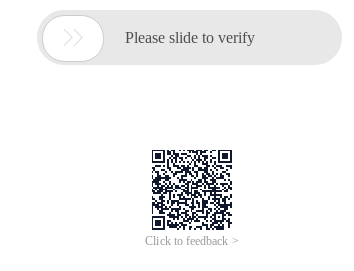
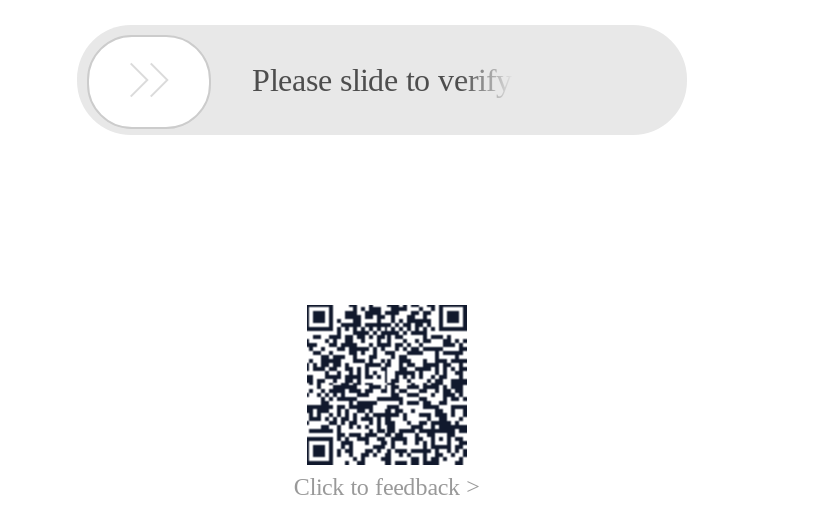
[151,149,232,231] [image] -> [305,303,469,467] [image]

